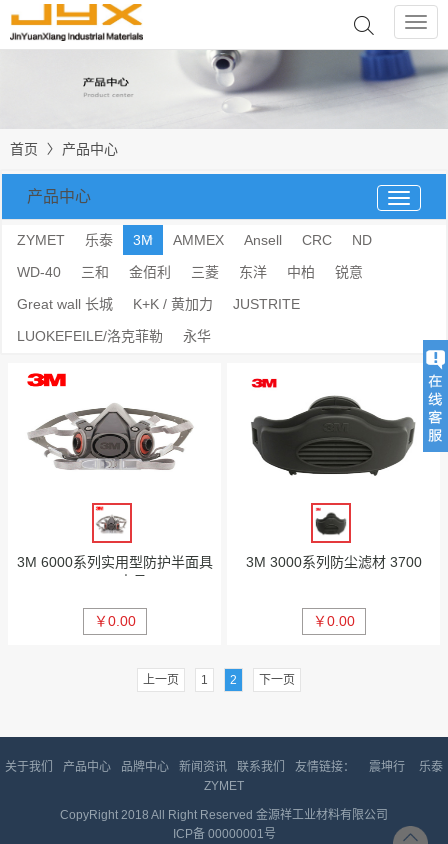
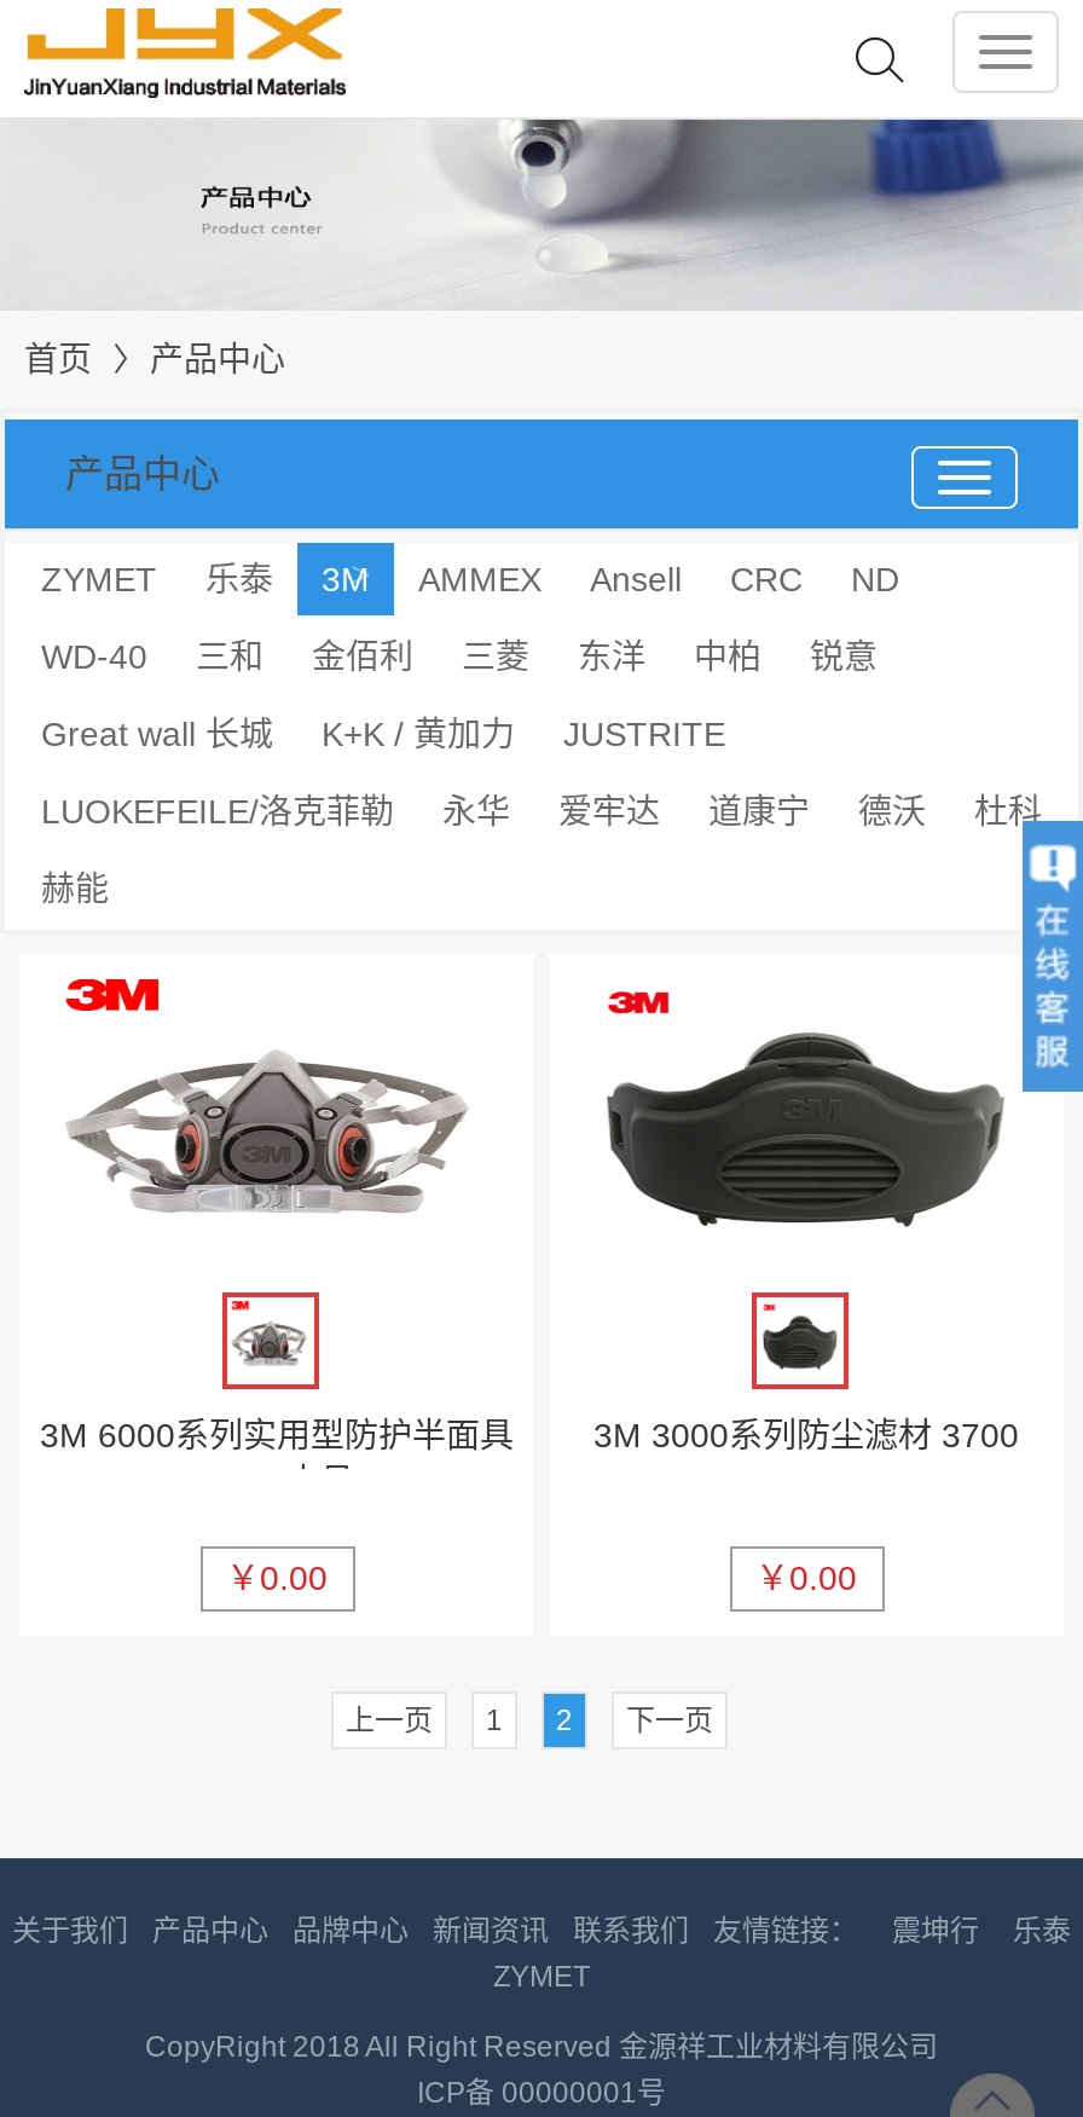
none -> [41,792,1042,908] 爱牢达 | 道康宁 | 德沃 | 杜科 | 赫能

